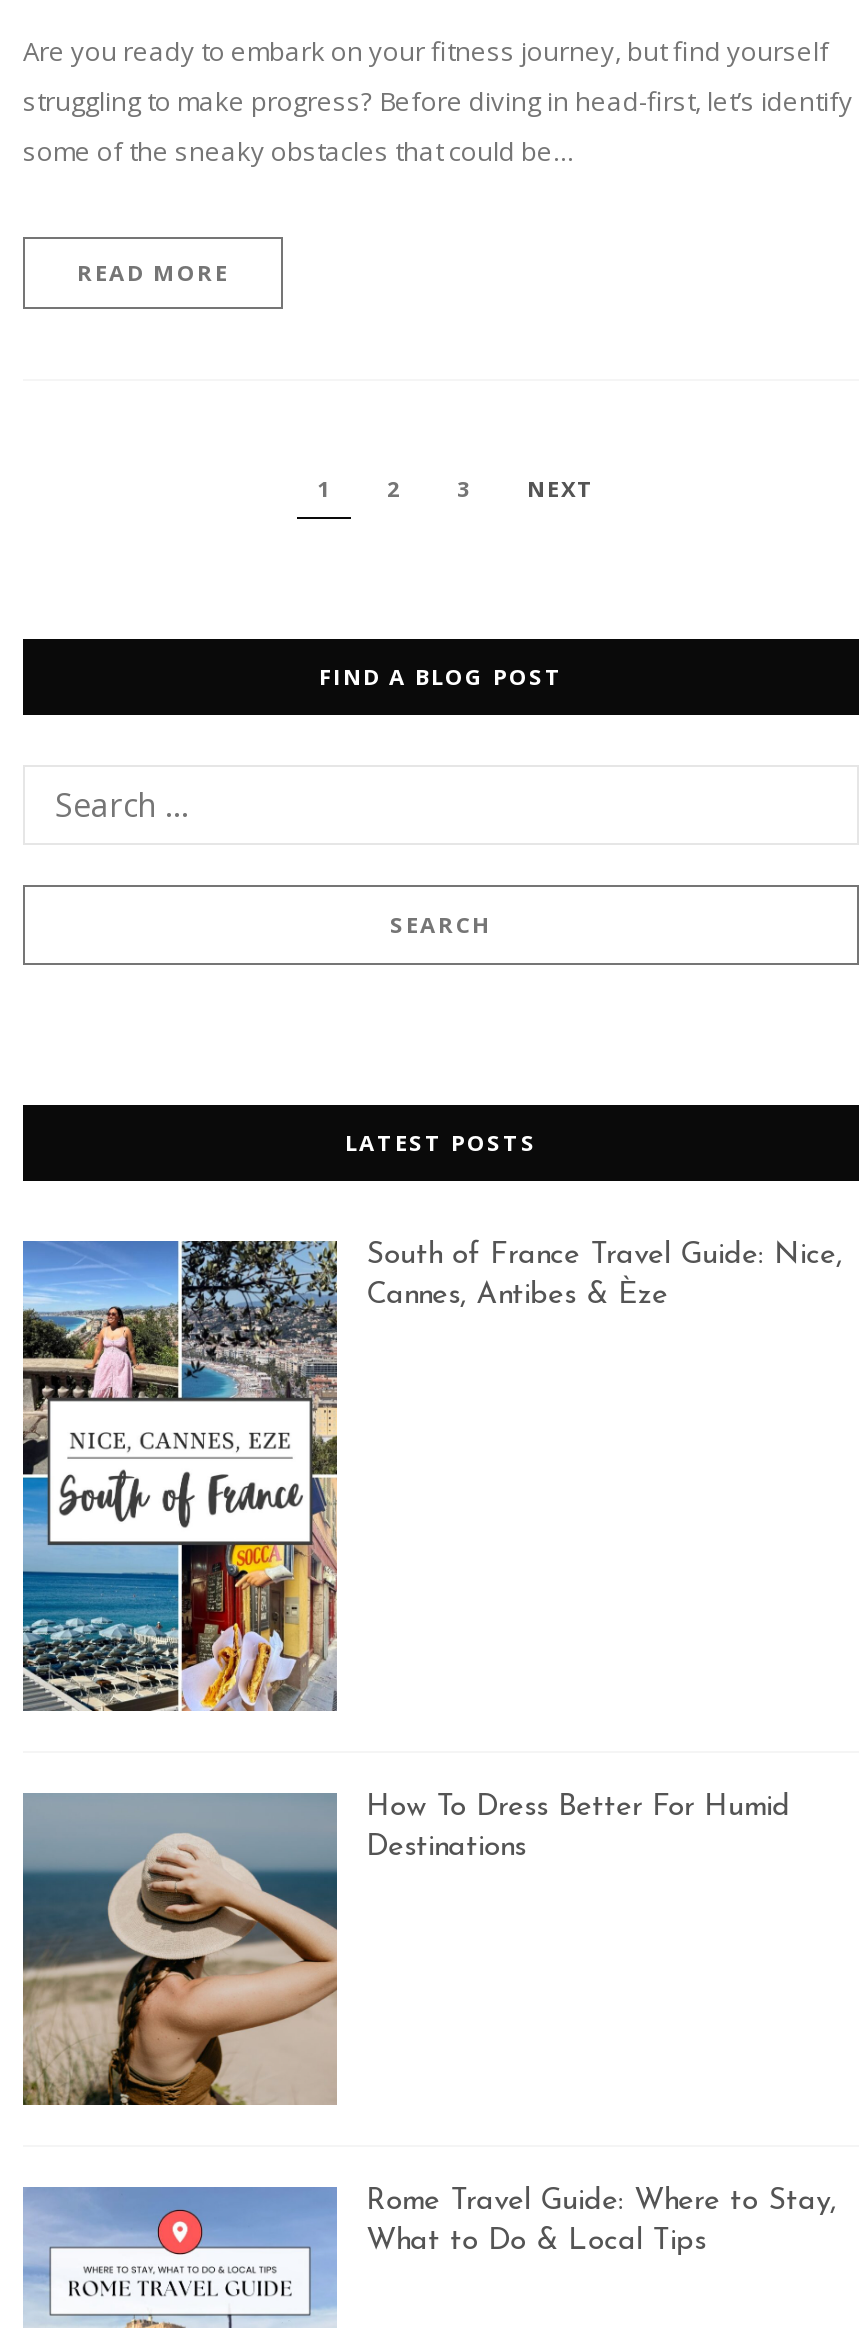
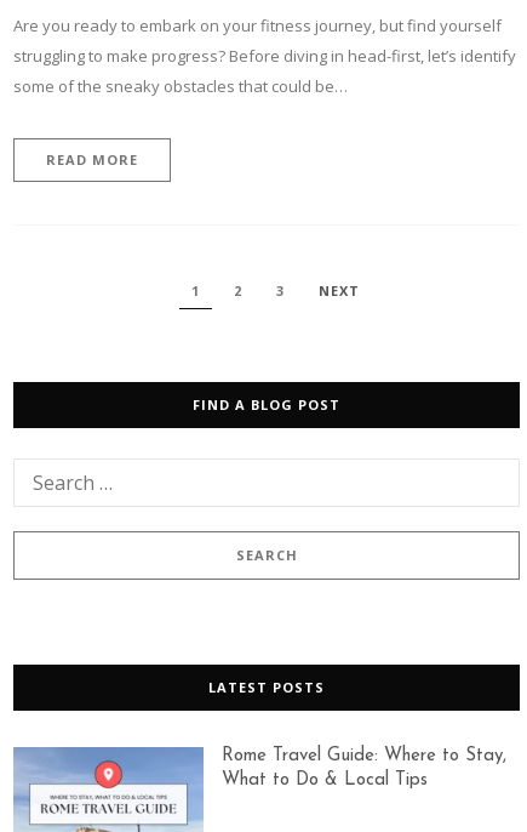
[21,1239,842,1713] [image] | South of France Travel Guide: Nice, | Cannes, Antibes & Èze -> none
[21,1791,790,2127] [image] | How To Dress Better For Humid | Destinations -> none

